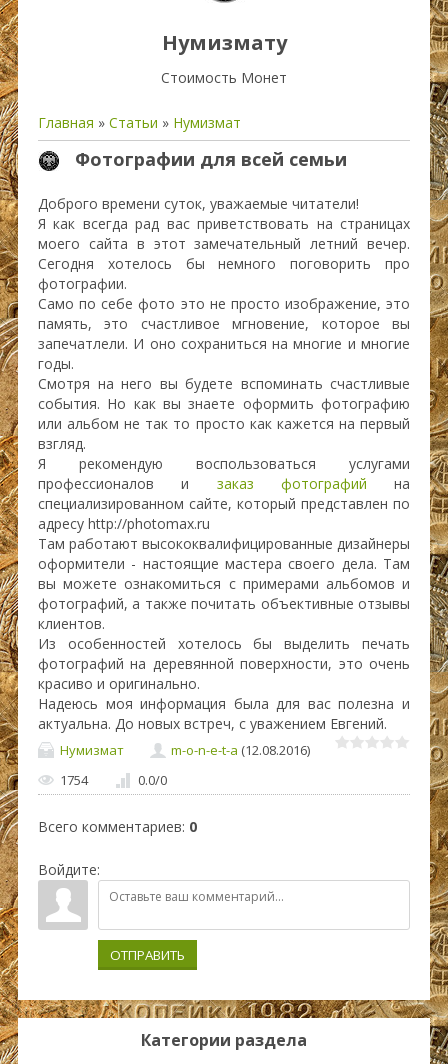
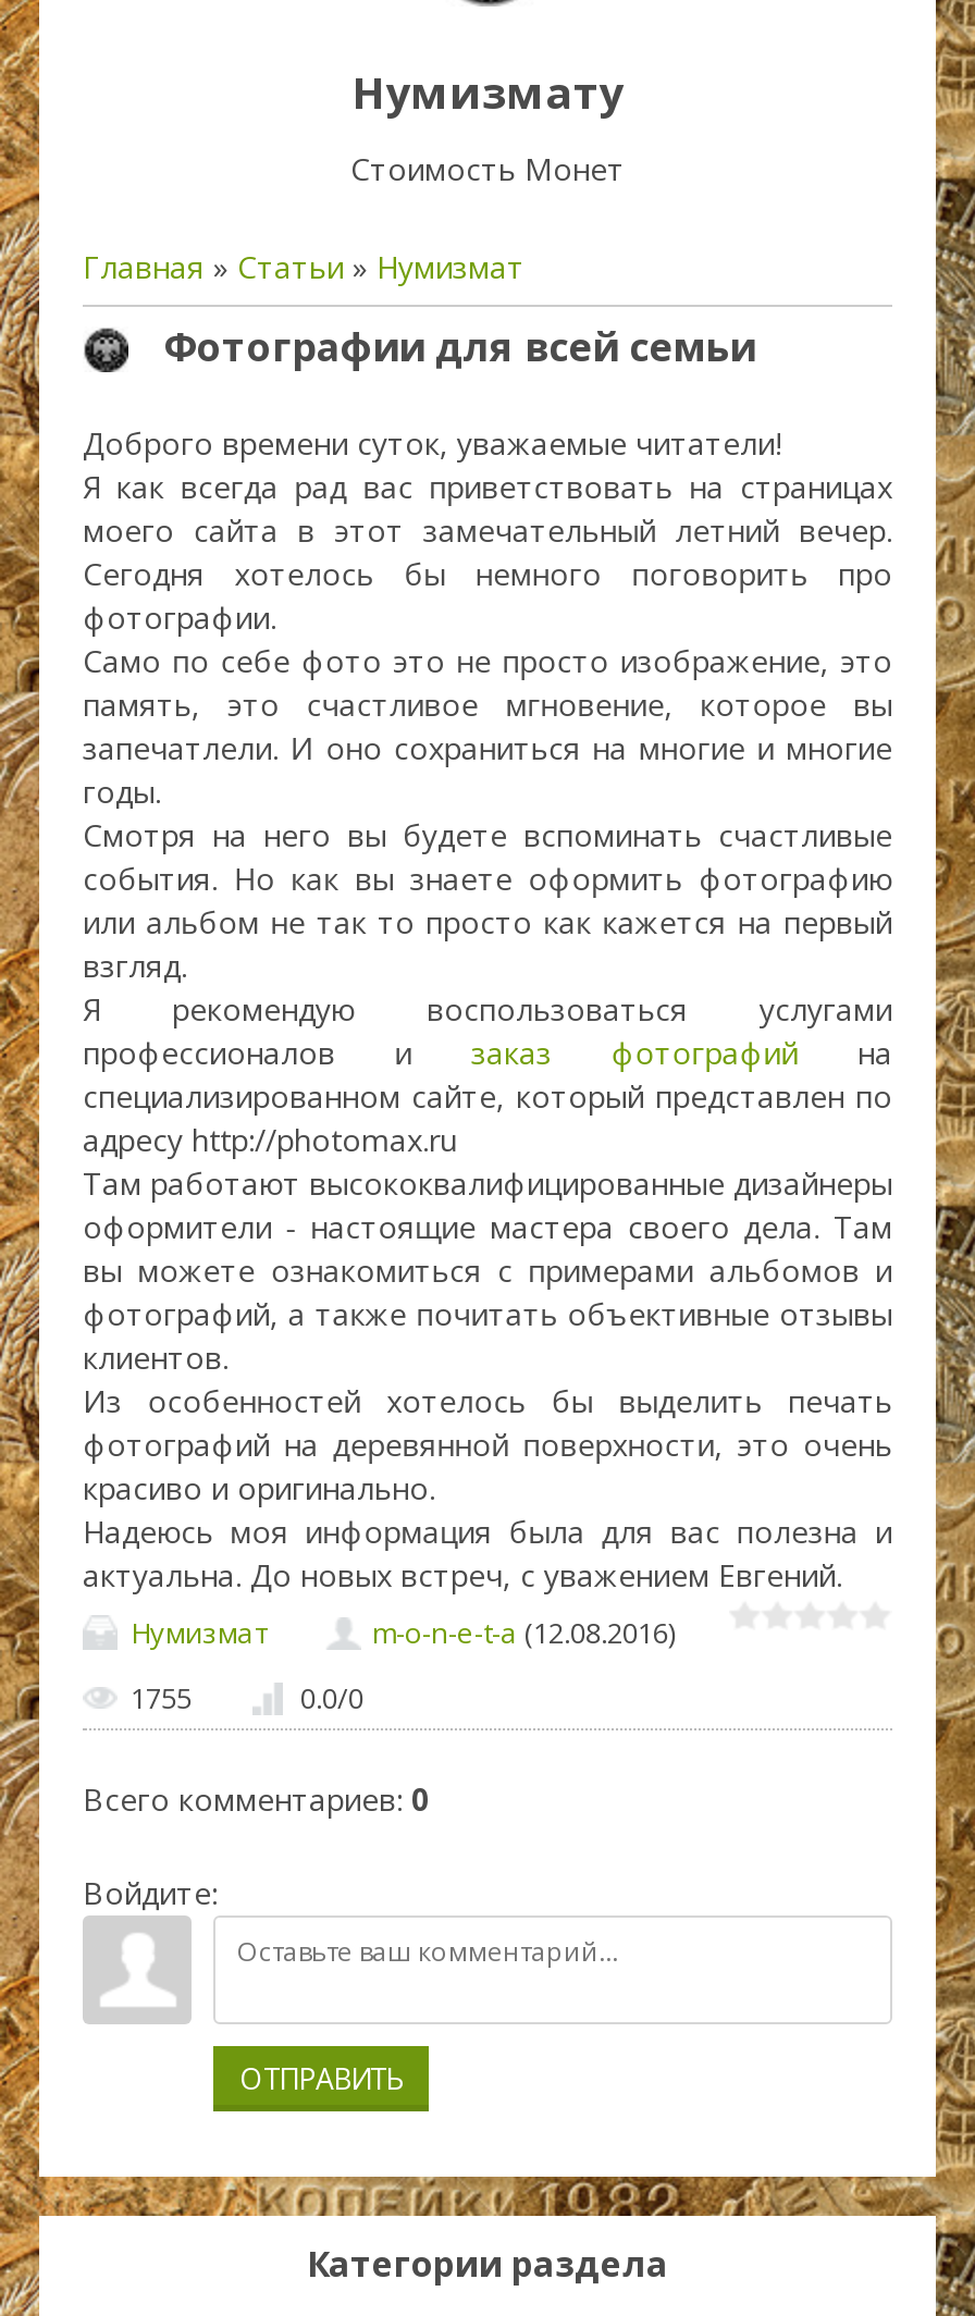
[60,770,88,788] 1754 -> [131,1677,192,1716] 1755

